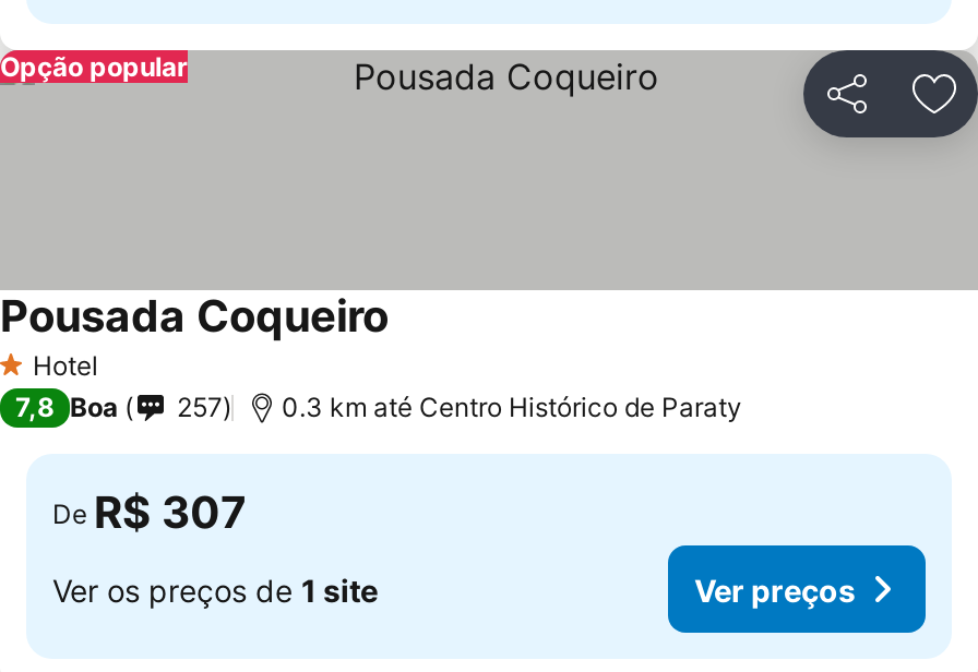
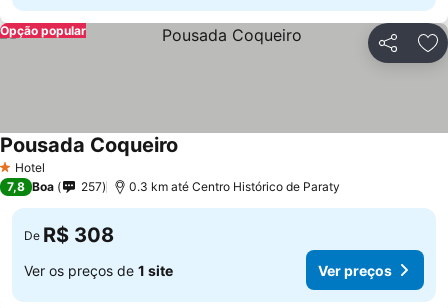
[52,487,247,539] De R$ 307 -> [24,223,114,247] De R$ 308

